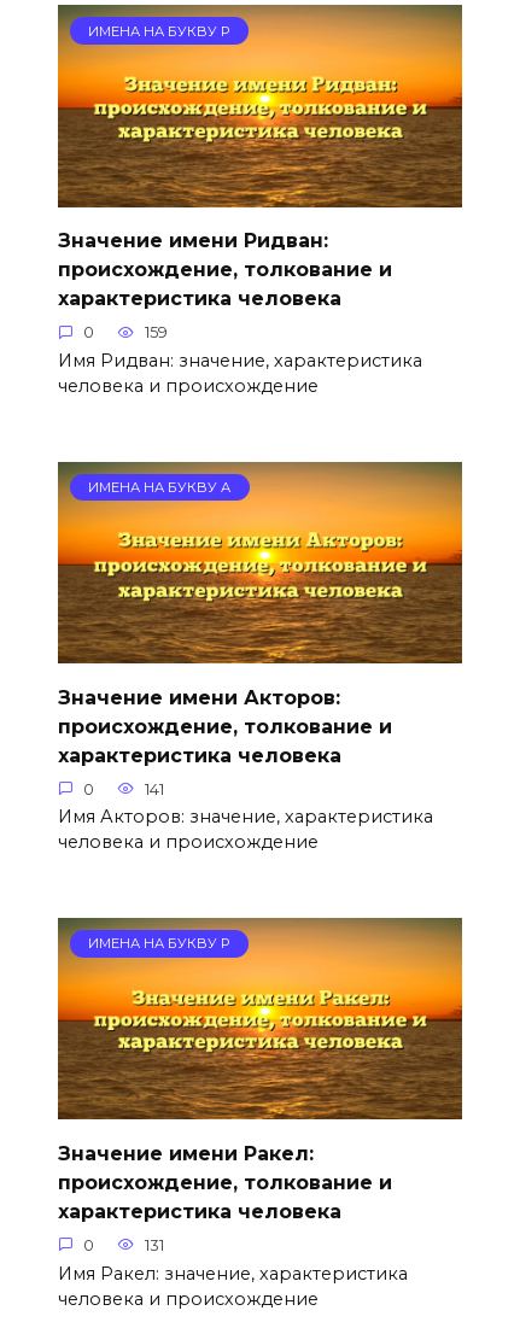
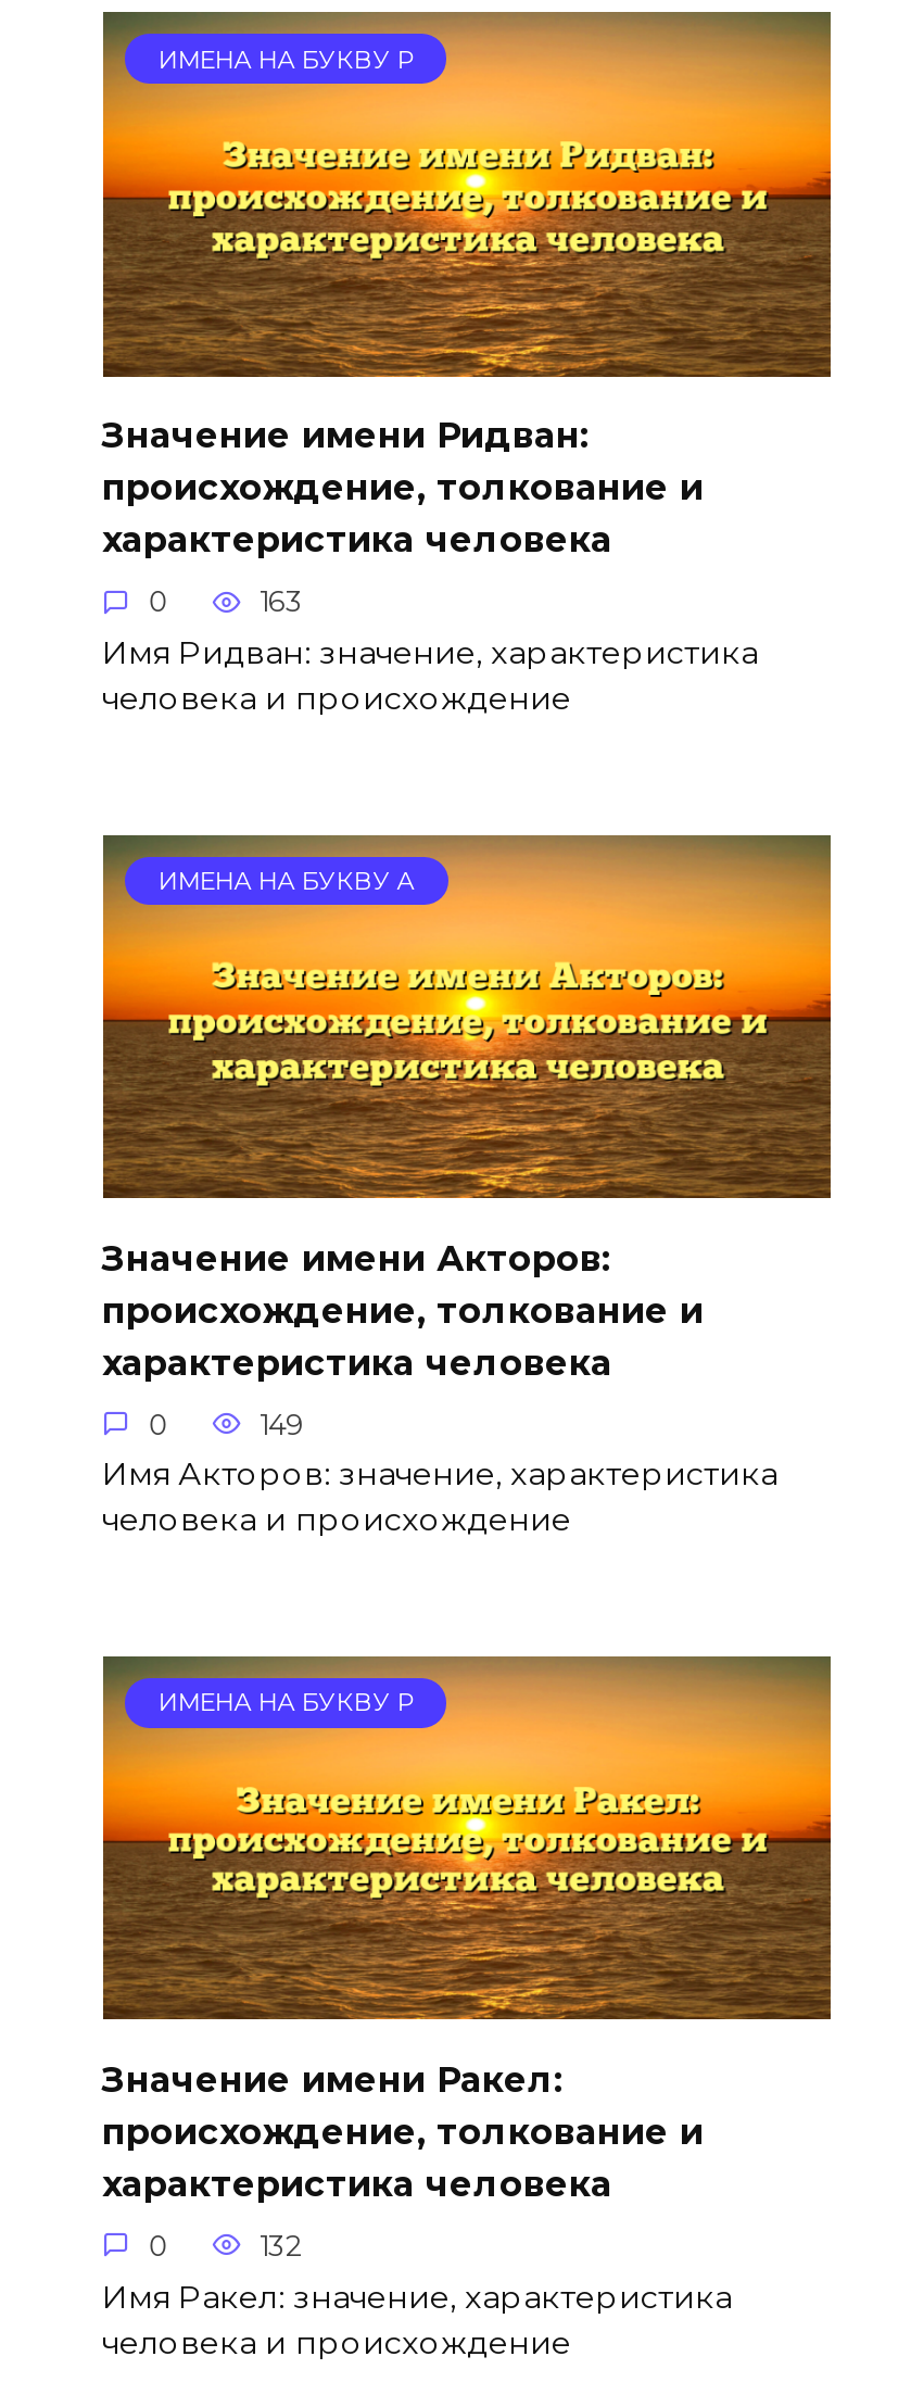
[145,324,168,342] 159 -> [260,586,303,619] 163
[145,780,164,798] 141 -> [260,1408,303,1441] 149
[145,1236,164,1254] 131 -> [260,2230,301,2262] 132

